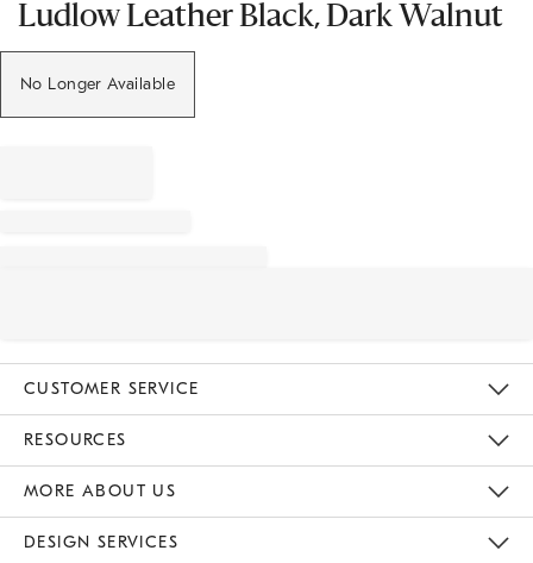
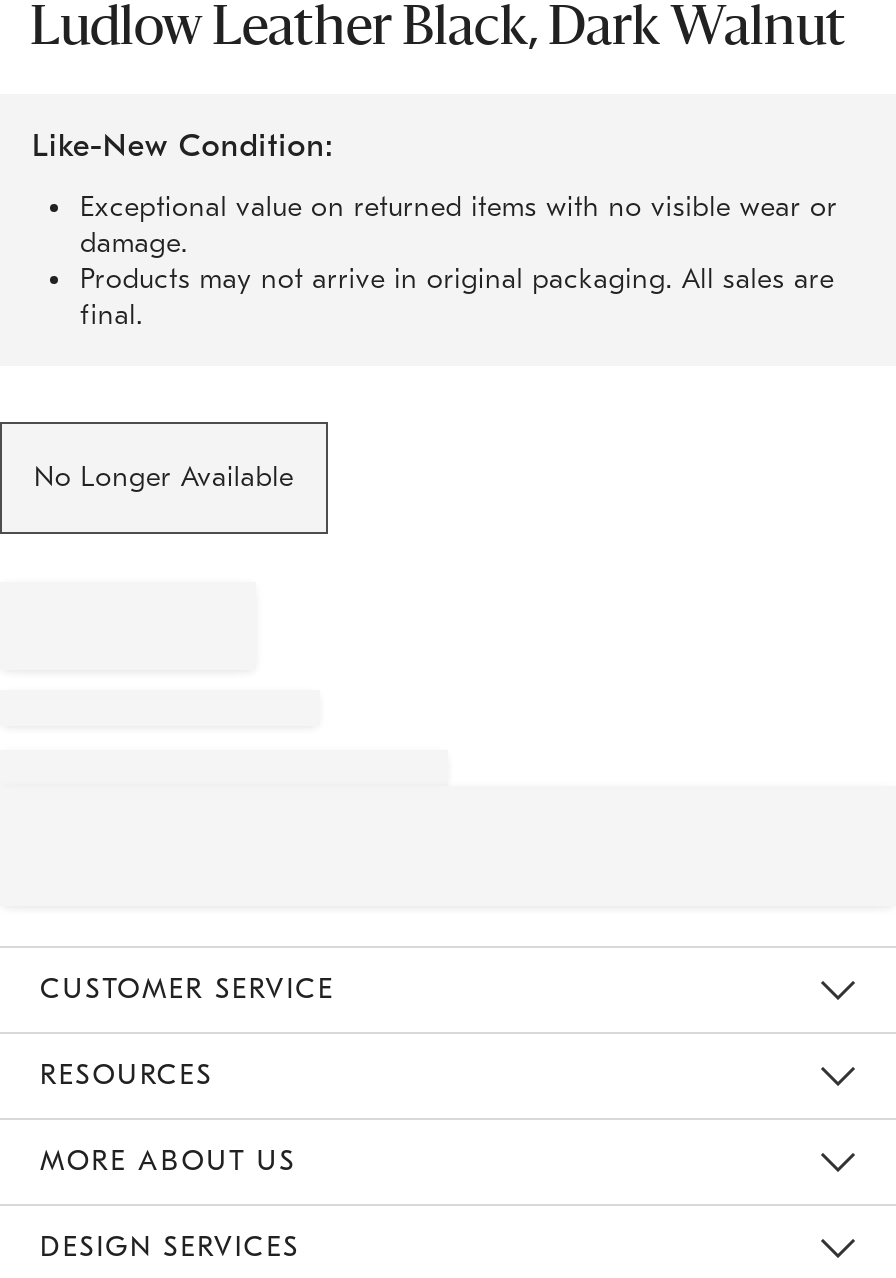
none -> [32,128,838,332] Like-New Condition: | Exceptional value on returned items with no visible wear or | damage. | Products may not arrive in original packaging. All sales are | final.

